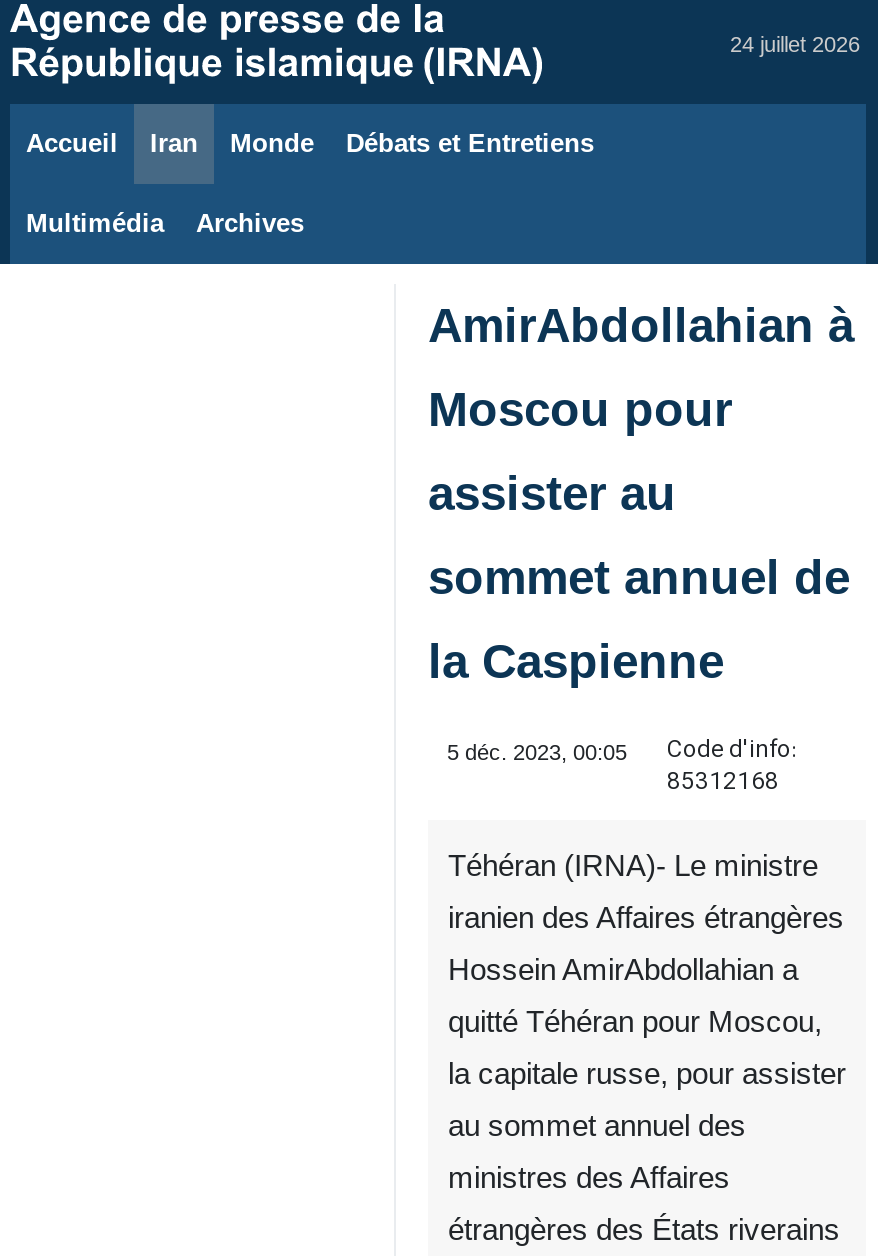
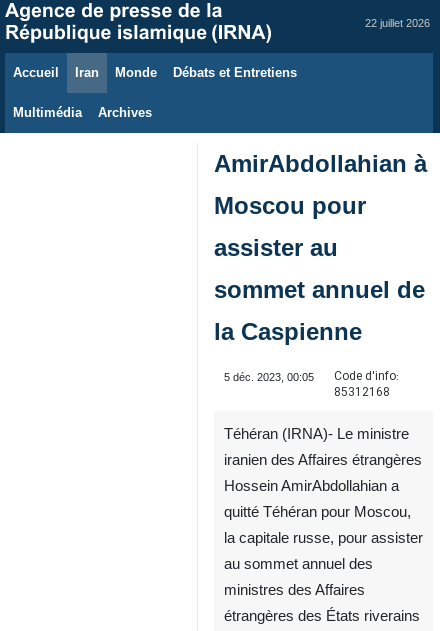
[730,32,860,56] 24 juillet 2026 -> [365,17,430,29] 22 juillet 2026

